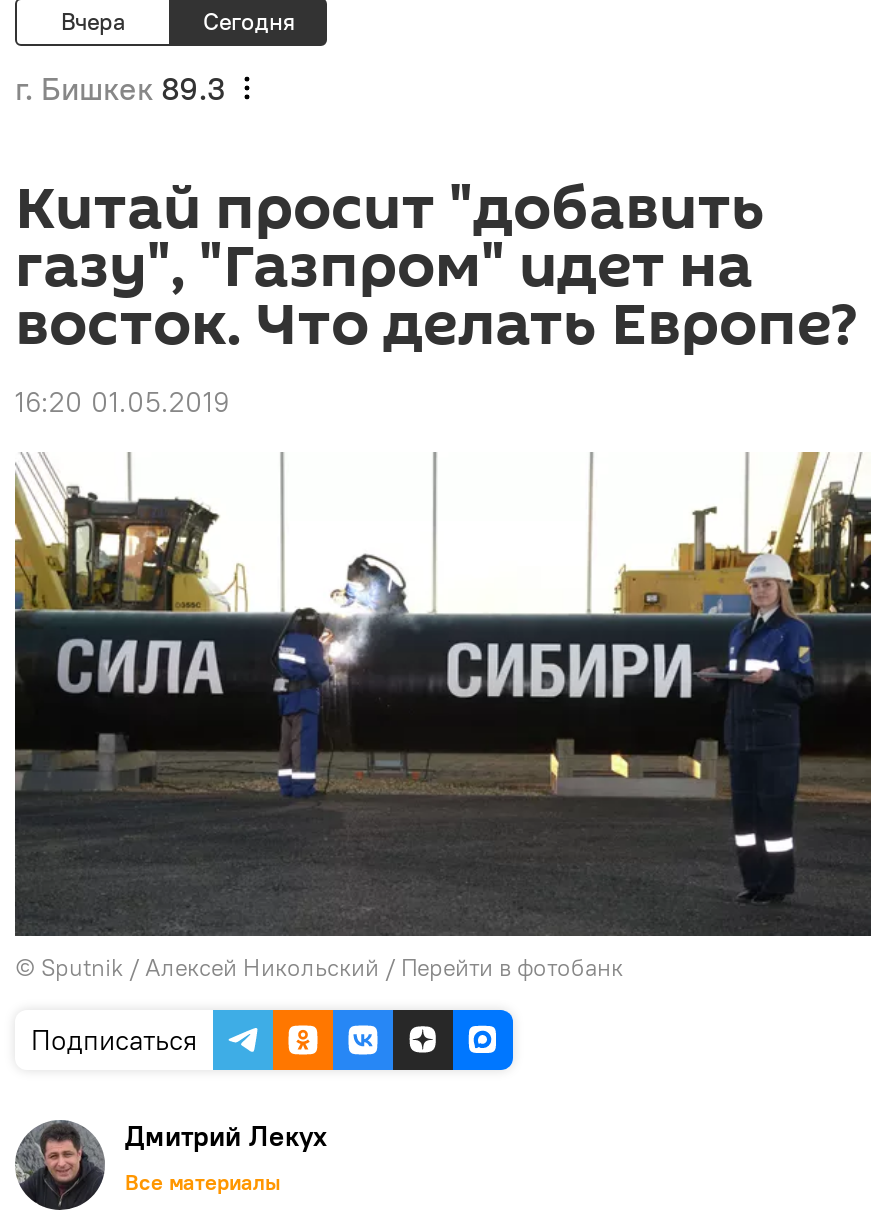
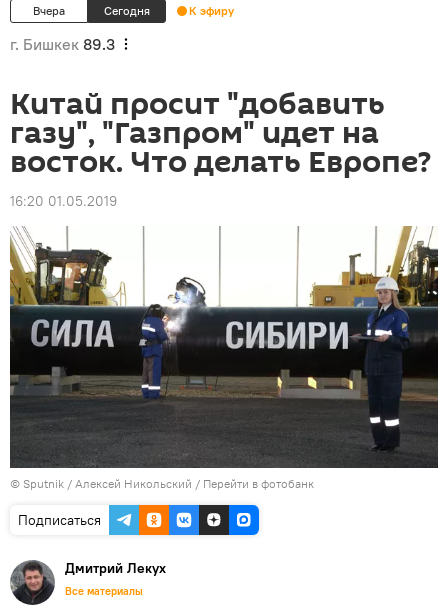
none -> [189,3,234,18] К эфиру

